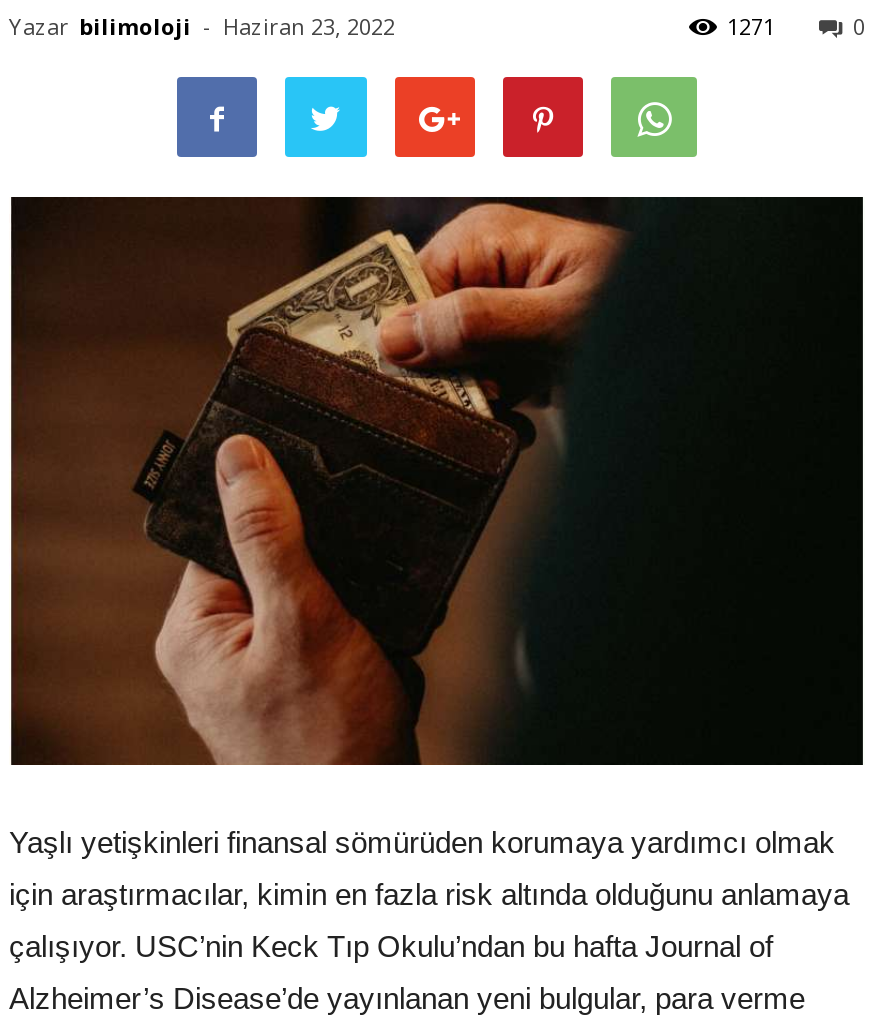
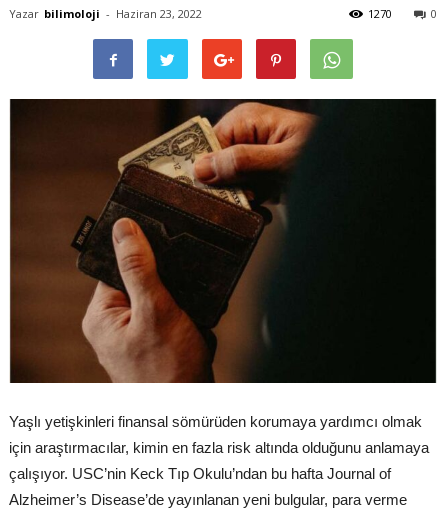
[727,11,775,41] 1271 -> [368,6,392,21] 1270

